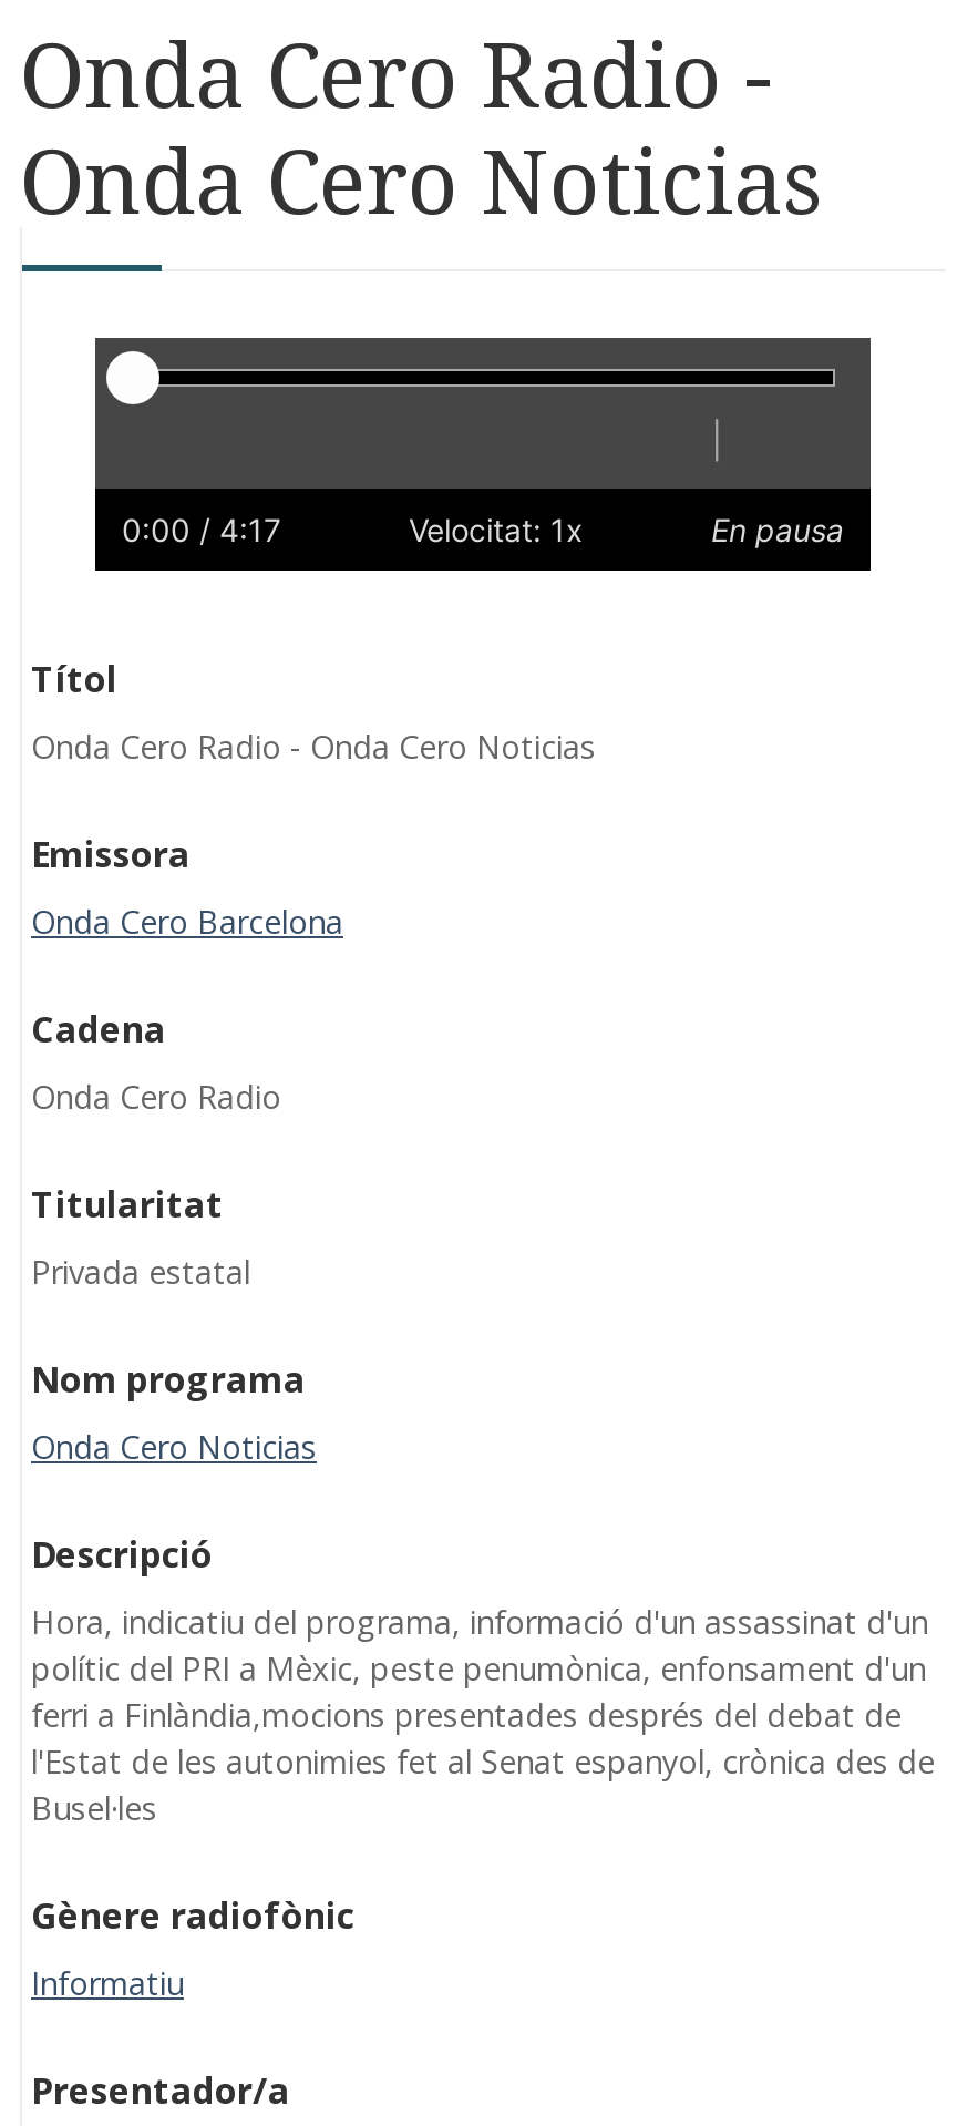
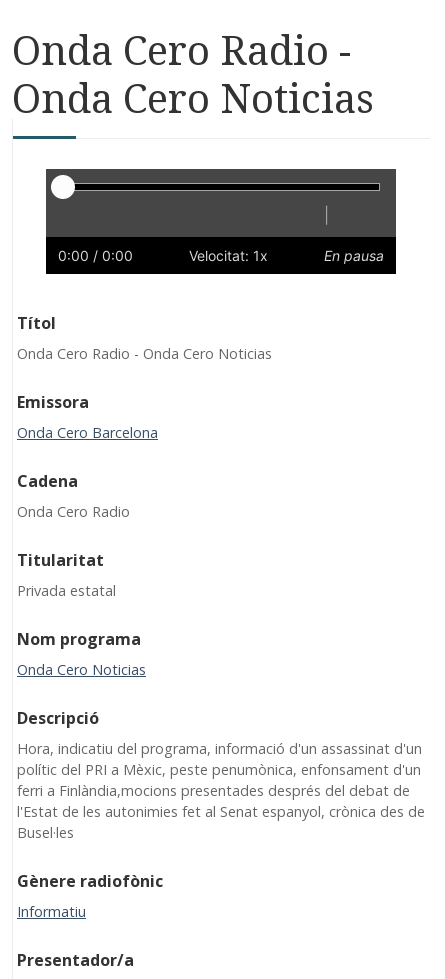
[122,512,281,549] 0:00 / 4:17 -> [58,247,133,264] 0:00 / 0:00

